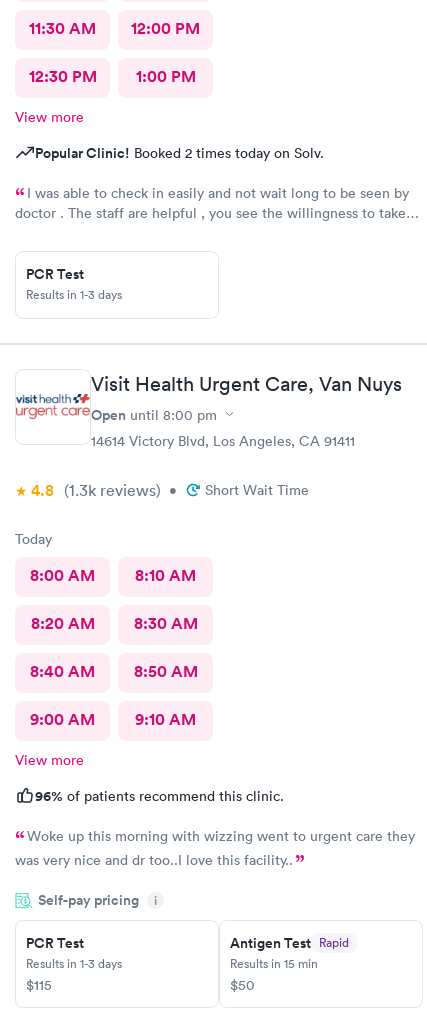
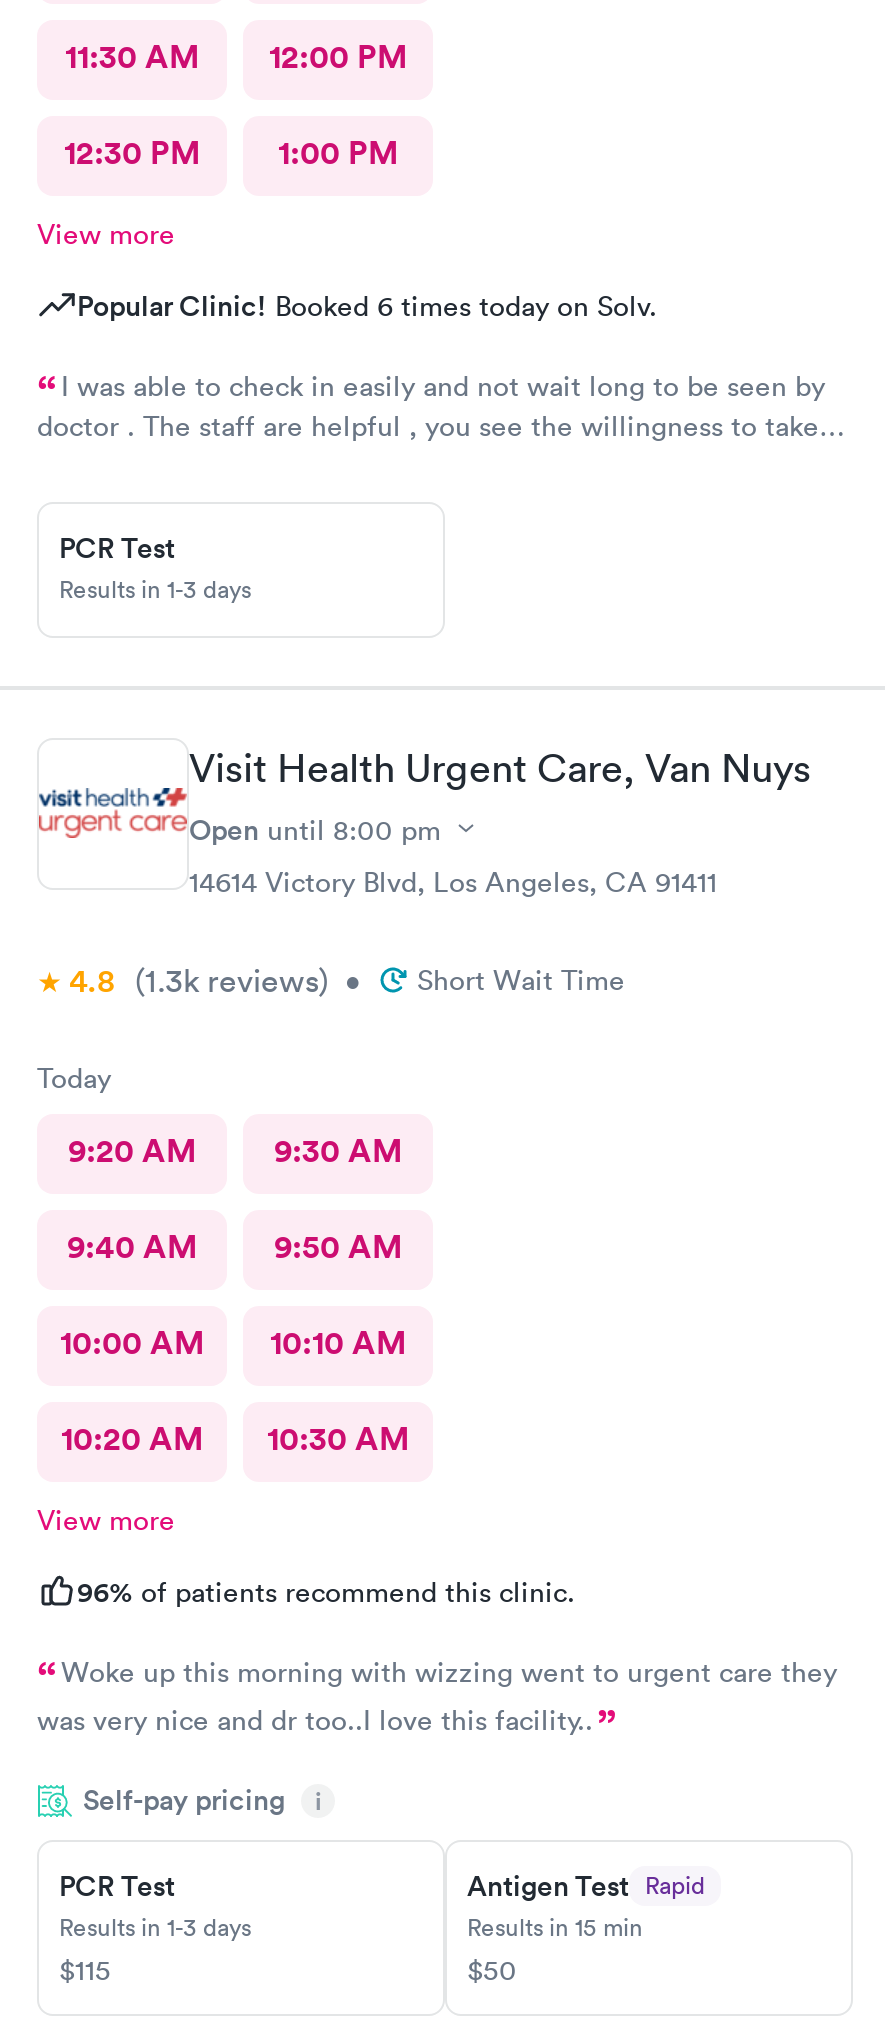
[35,143,324,163] Popular Clinic! Booked 2 times today on Solv. -> [77,286,657,326] Popular Clinic! Booked 6 times today on Solv.
[30,564,95,585] 8:00 AM -> [68,1129,196,1171] 9:20 AM
[135,564,196,585] 8:10 AM -> [274,1129,402,1171] 9:30 AM
[30,612,94,633] 8:20 AM -> [67,1225,197,1267] 9:40 AM
[133,612,197,633] 8:30 AM -> [274,1225,402,1267] 9:50 AM
[30,660,95,681] 8:40 AM -> [60,1321,204,1363] 10:00 AM
[133,660,197,681] 8:50 AM -> [270,1321,406,1363] 10:10 AM
[30,708,95,729] 9:00 AM -> [61,1417,203,1459] 10:20 AM
[135,708,196,729] 9:10 AM -> [267,1417,409,1459] 10:30 AM

